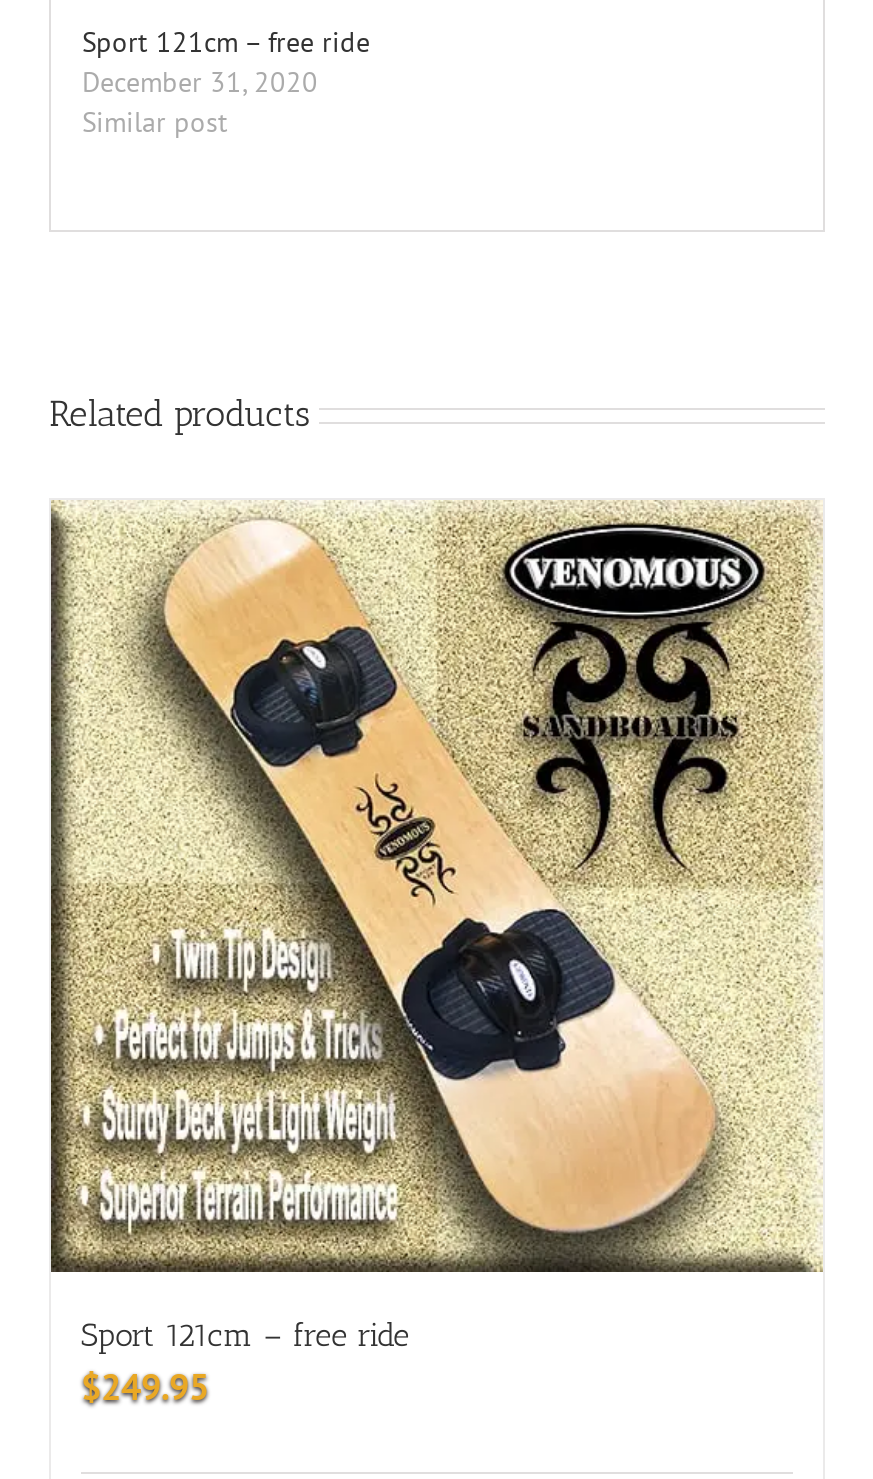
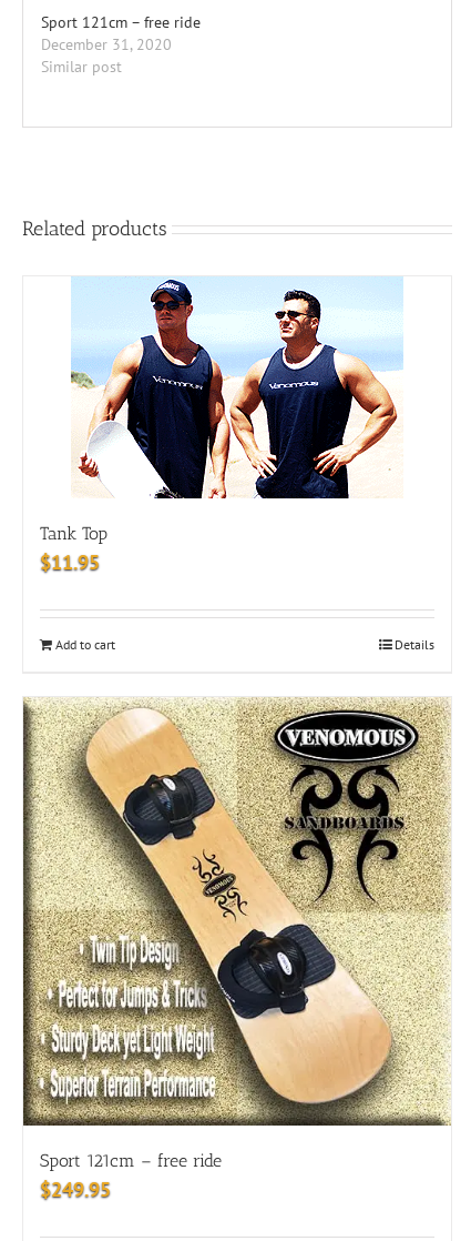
none -> [40,278,434,652] [image] | Tank Top | $11.95 | Add to cart | Details

